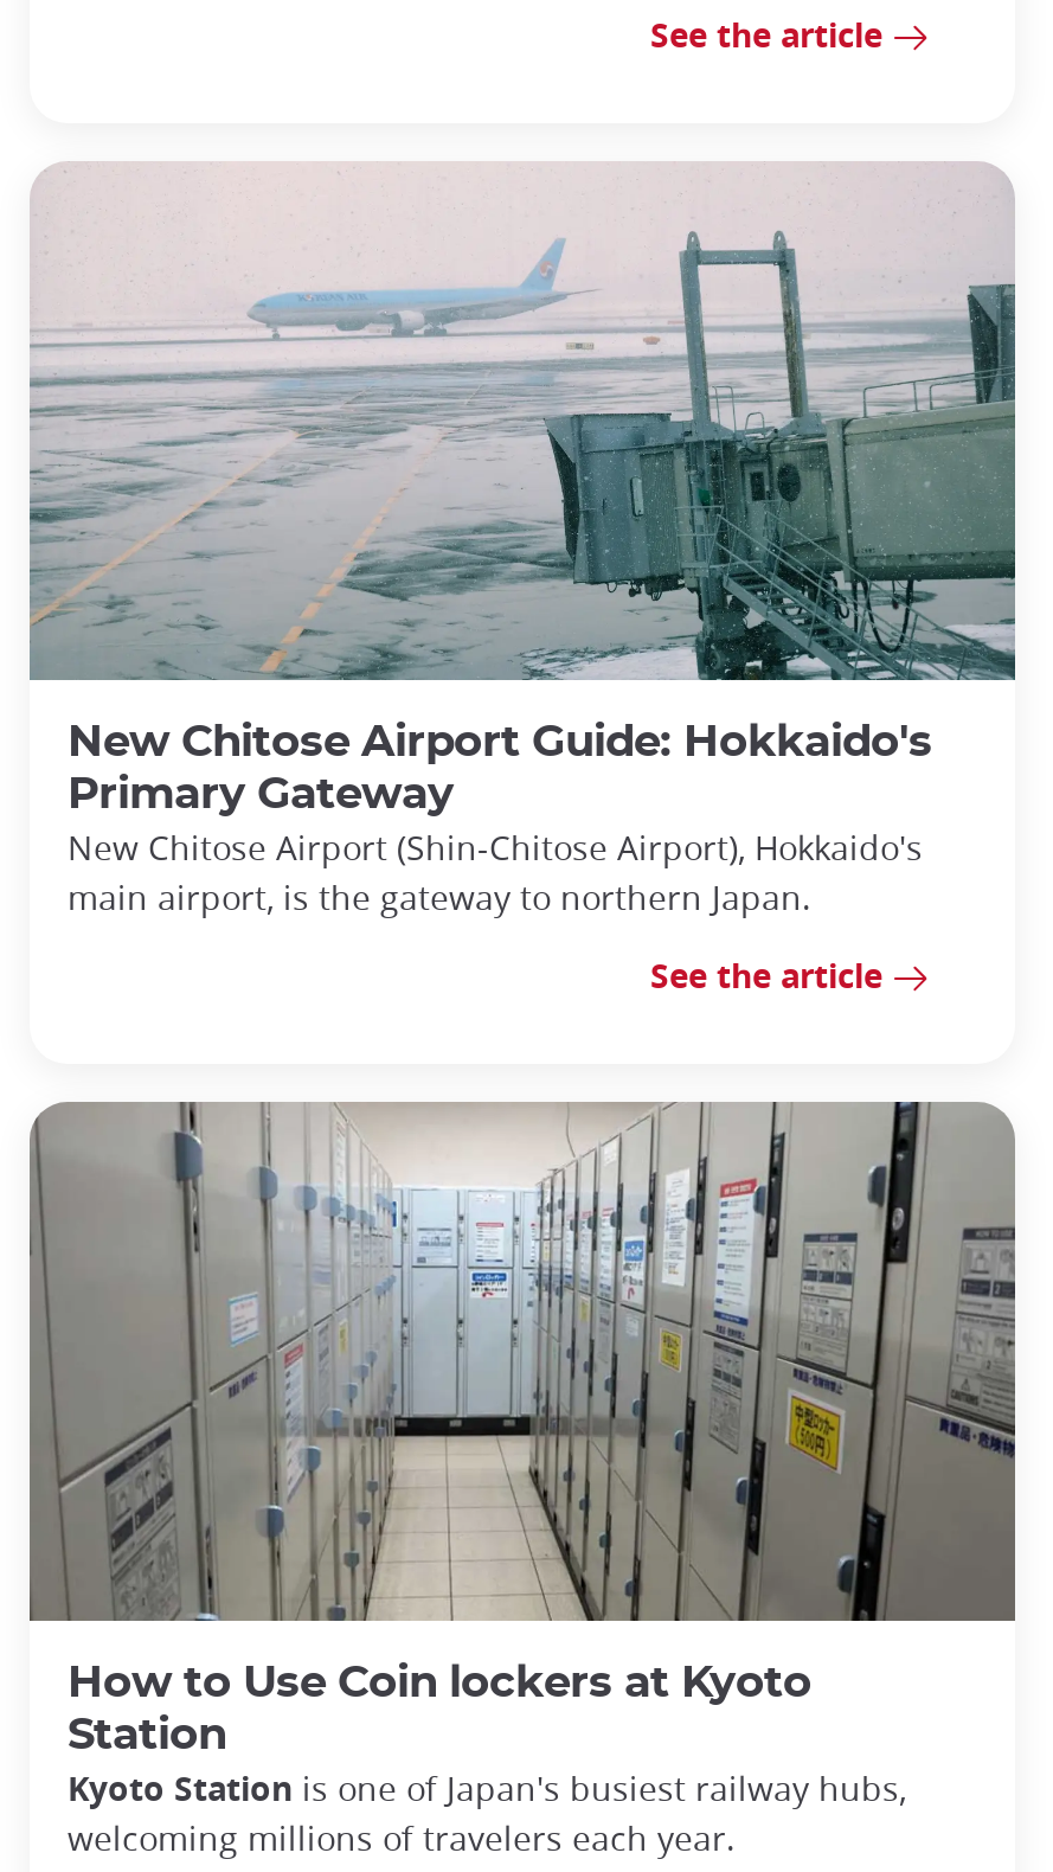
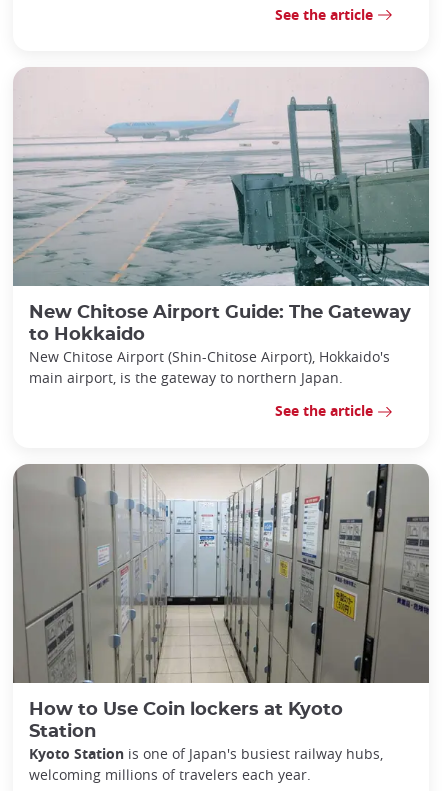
[68,721,932,818] New Chitose Airport Guide: Hokkaido's | Primary Gateway -> [29,303,411,344] New Chitose Airport Guide: The Gateway | to Hokkaido

